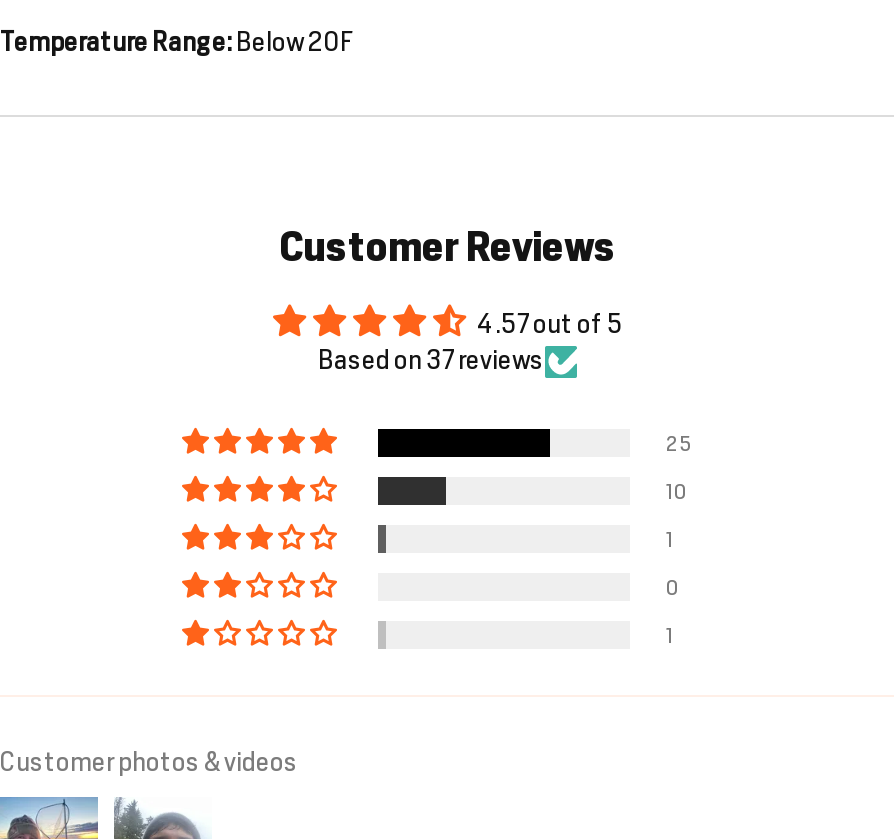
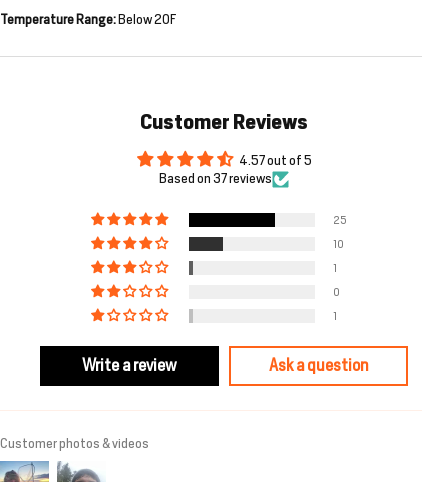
none -> [82,356,368,375] Write a review | Ask a question

